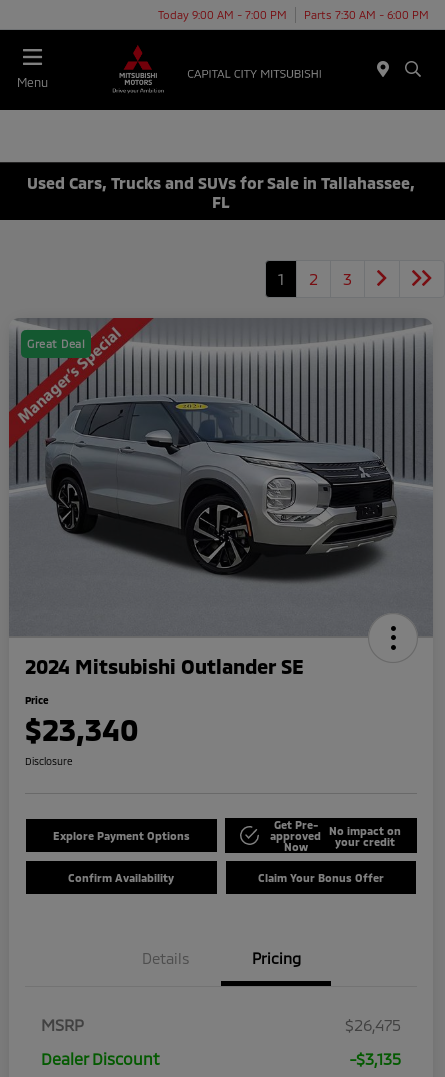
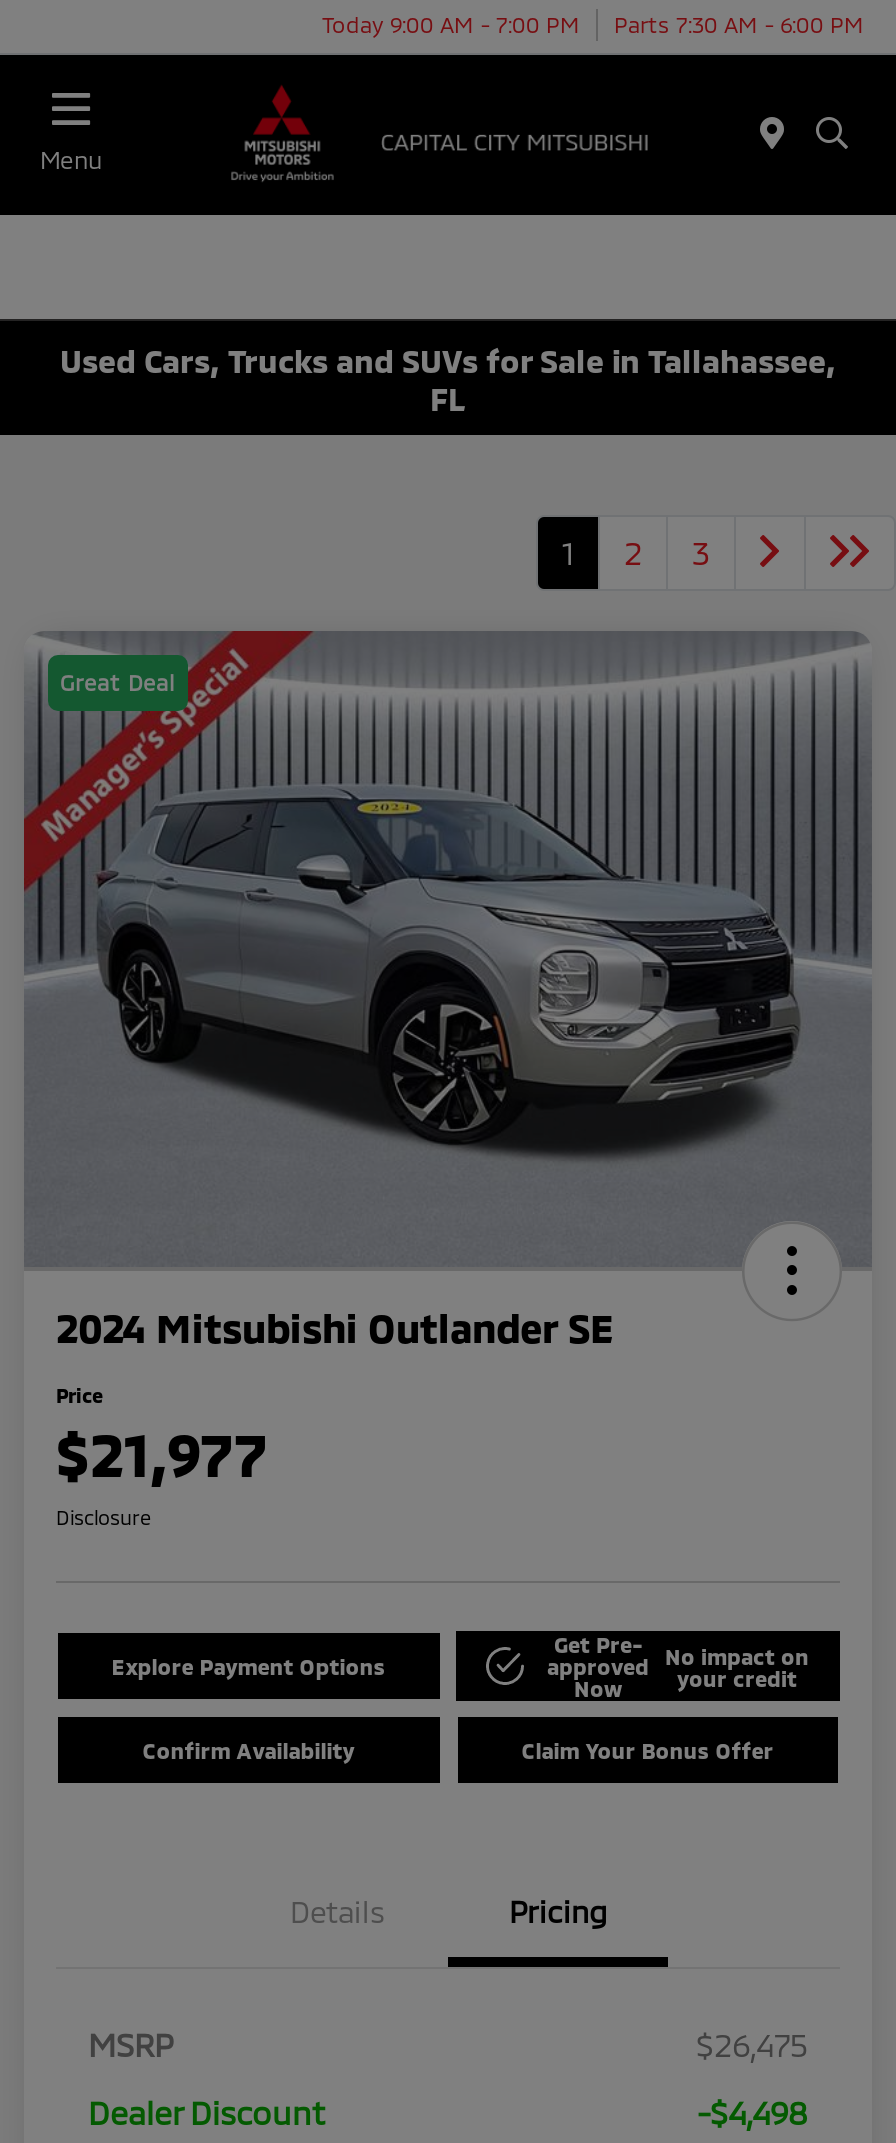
[25,711,139,747] $23,340 -> [56,1417,268,1489] $21,977
[349,1049,401,1068] -$3,135 -> [696,2093,808,2131] -$4,498

